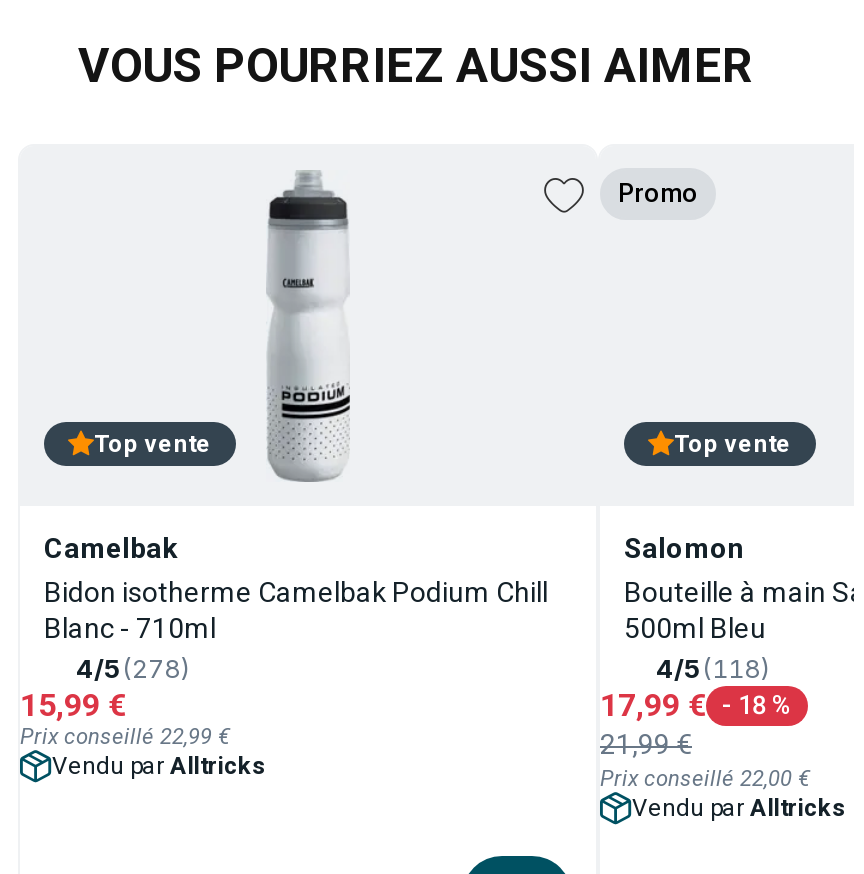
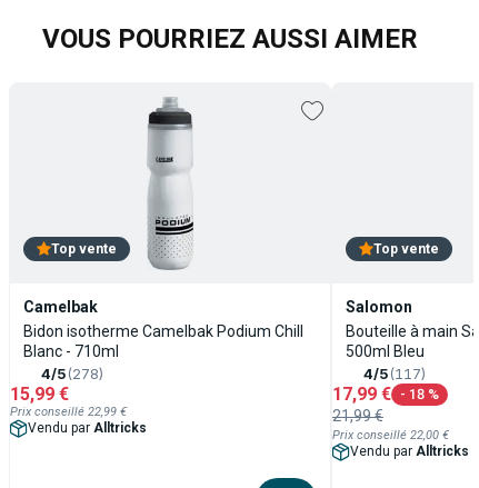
[634,179,698,209] Promo -> none
[656,655,770,685] 4/5 (118) -> [363,366,427,383] 4/5 (117)

